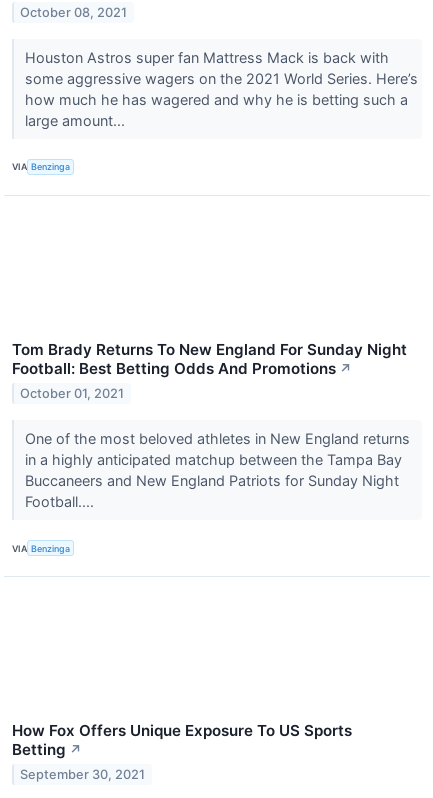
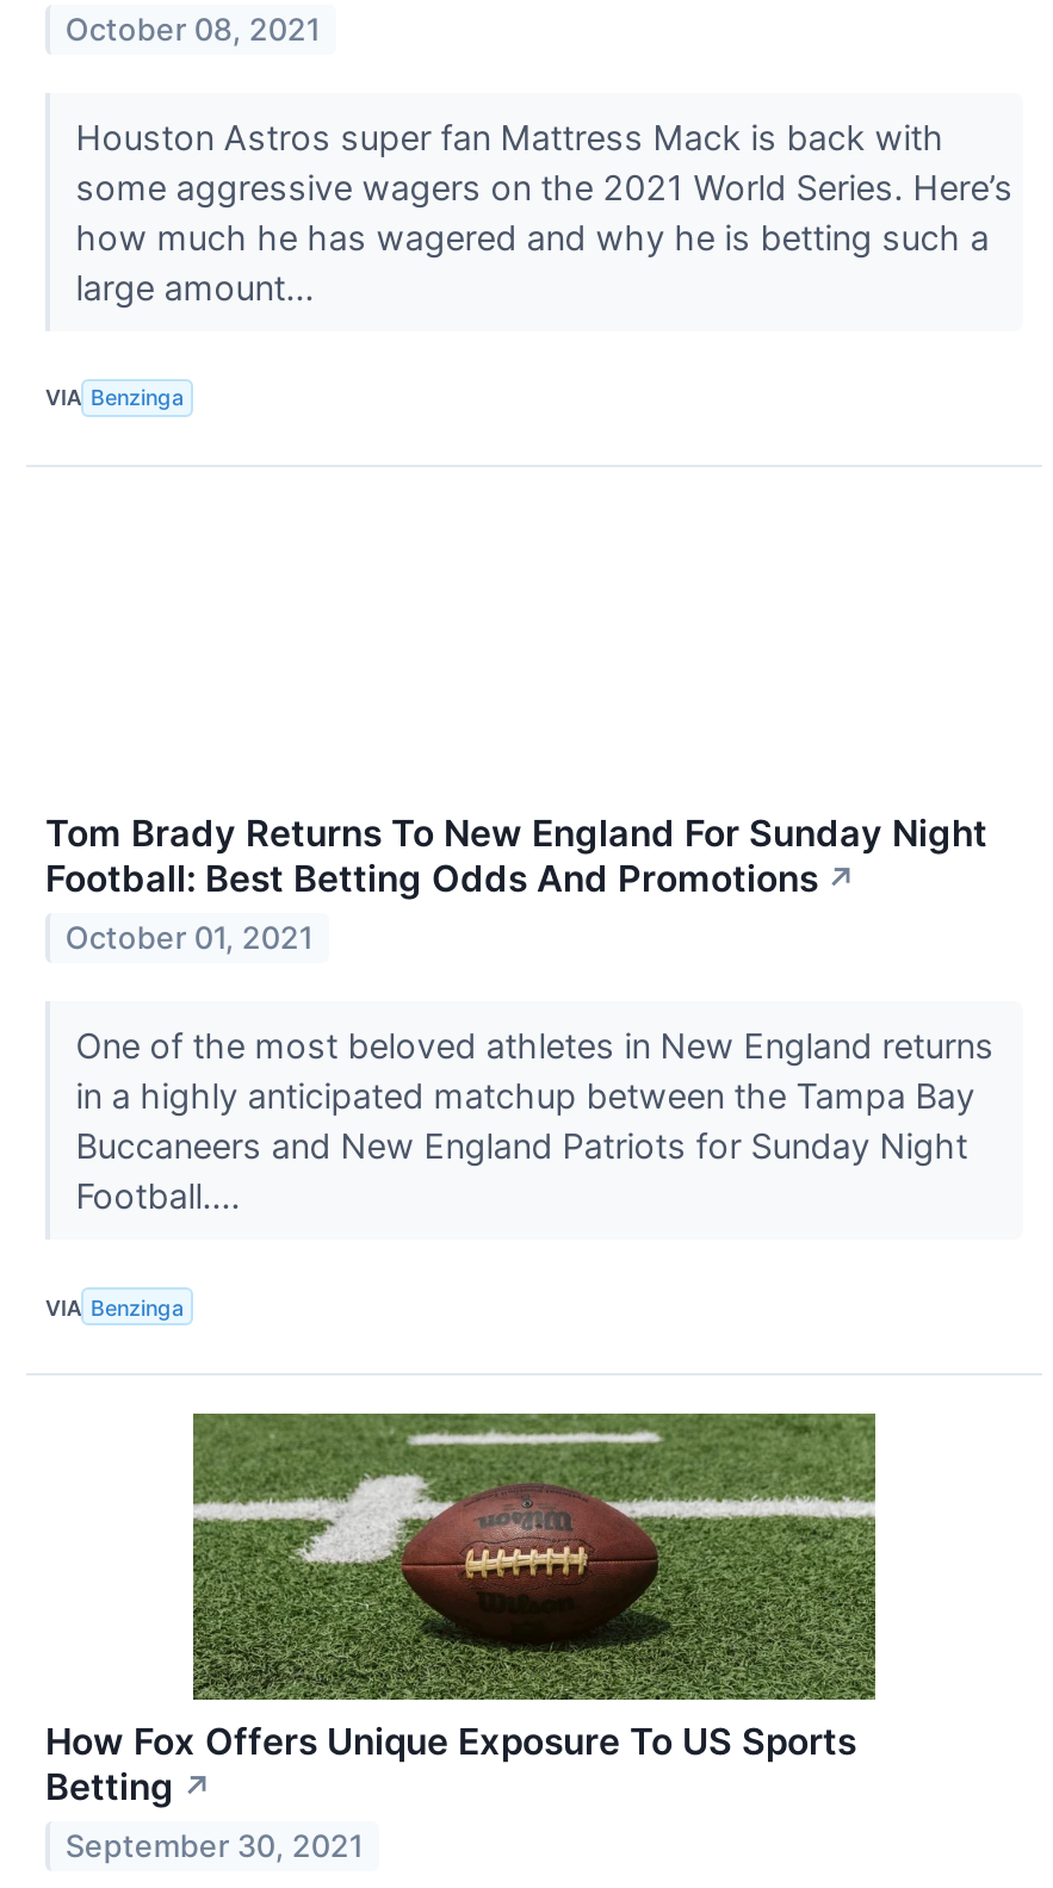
none -> [191,1411,878,1702] [image]

